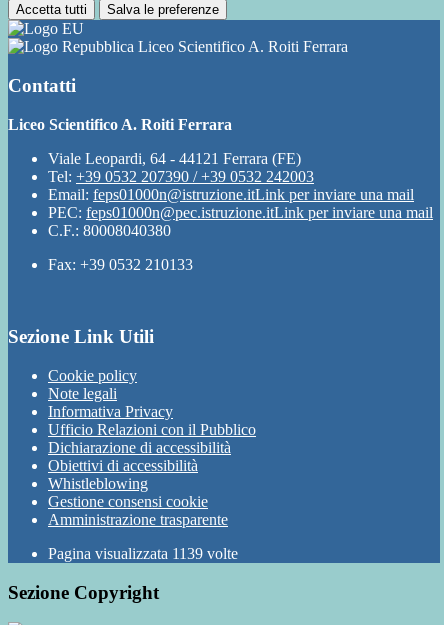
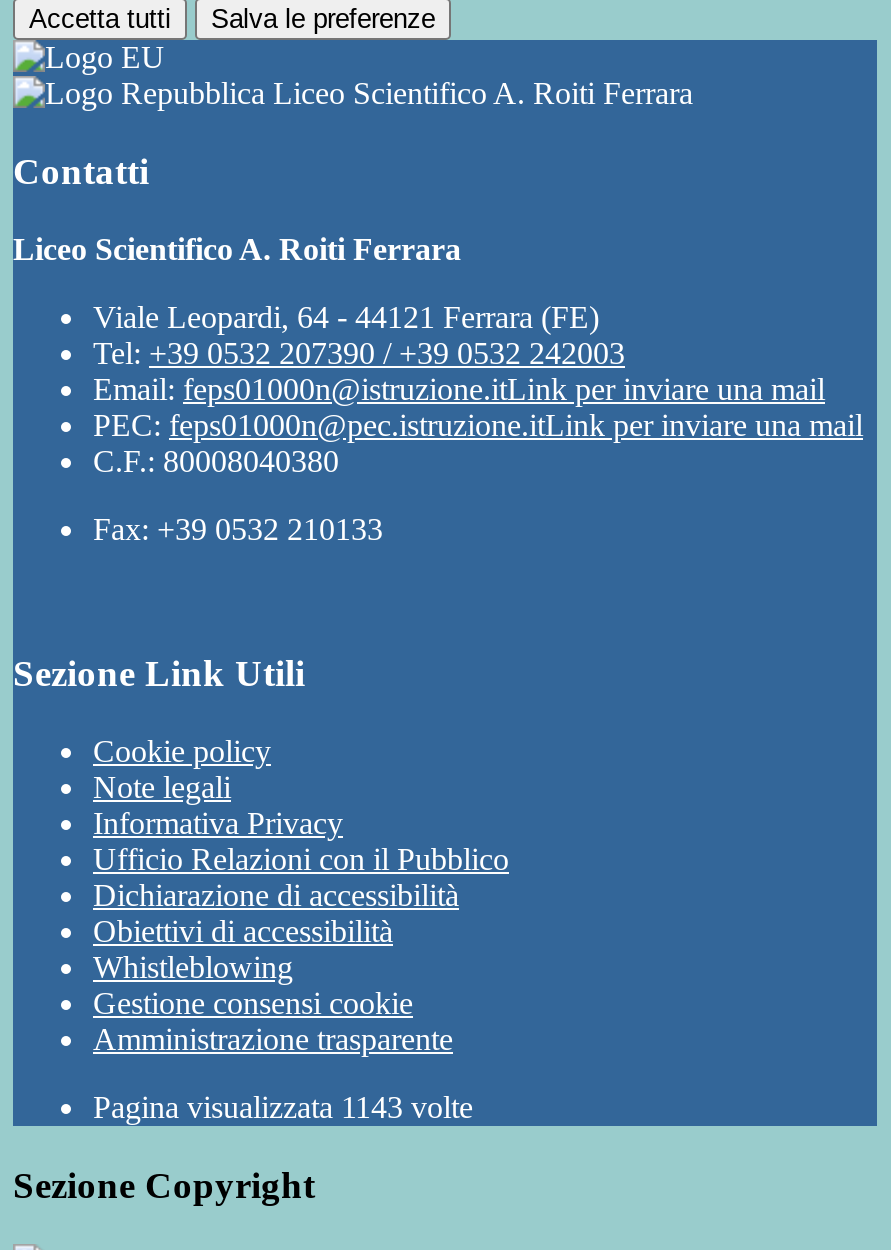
[48,545,238,562] Pagina visualizzata 1139 volte -> [93,1090,473,1124] Pagina visualizzata 1143 volte

